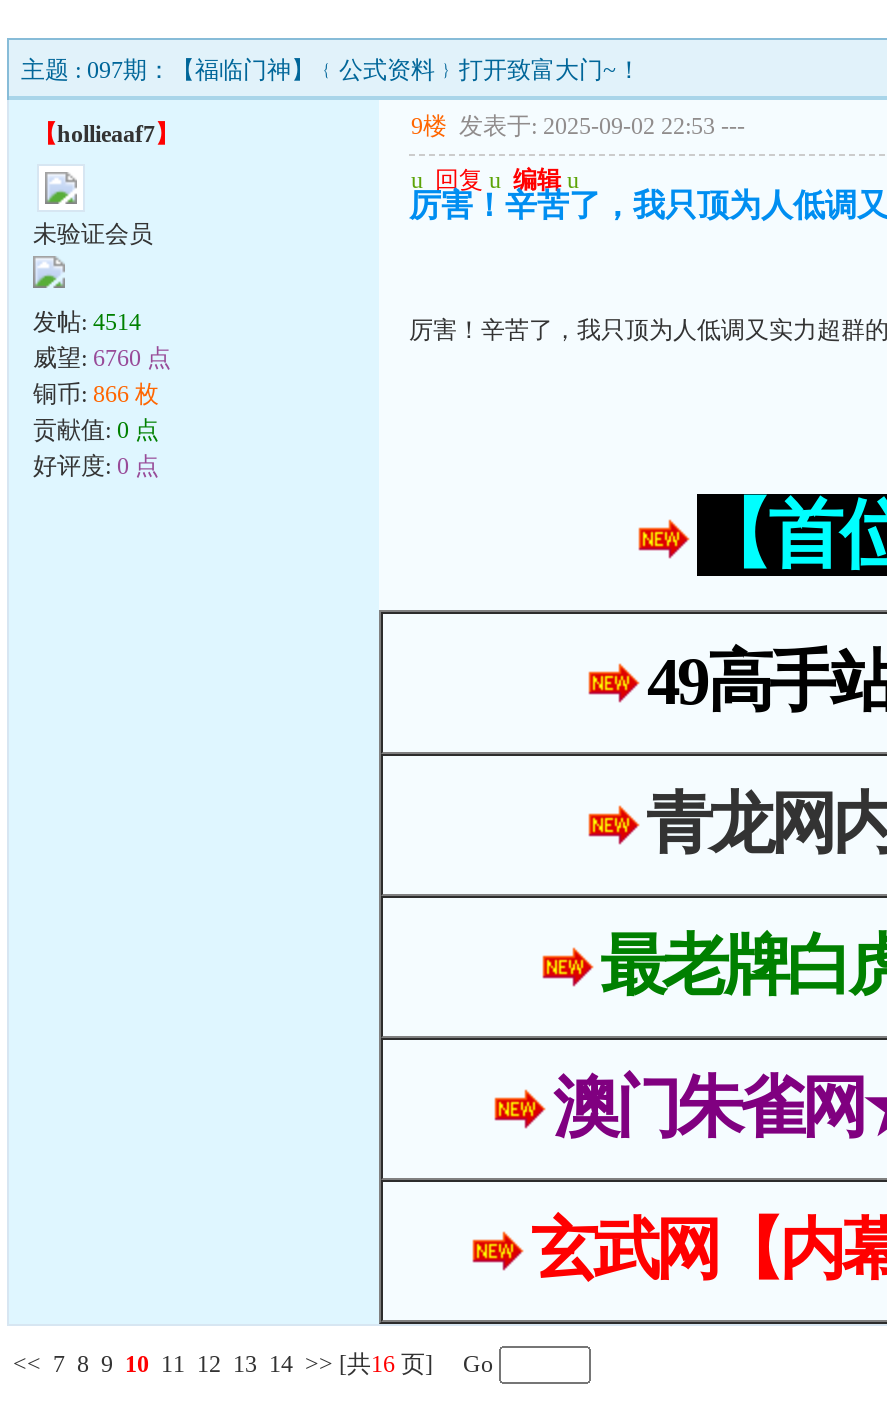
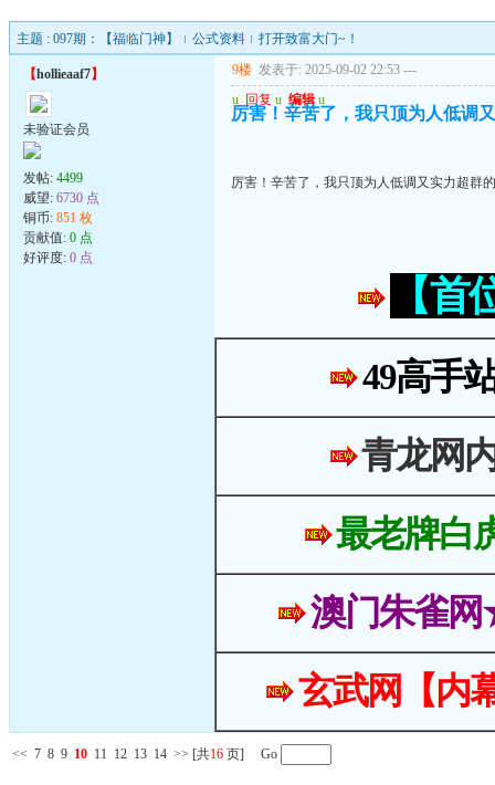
[33,308,141,336] 发帖: 4514 -> [23,170,83,186] 发帖: 4499
[33,344,171,372] 威望: 6760 点 -> [23,190,99,205] 威望: 6730 点
[33,380,159,408] 铜币: 866 枚 -> [23,210,93,225] 铜币: 851 枚

